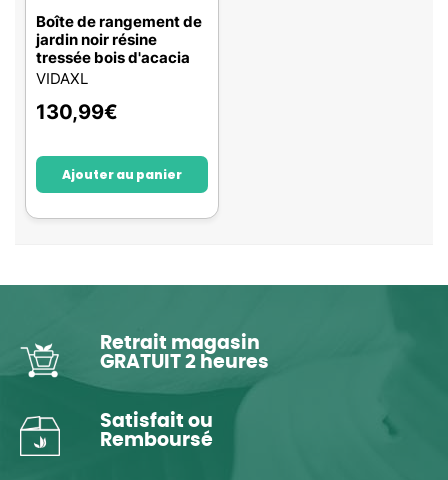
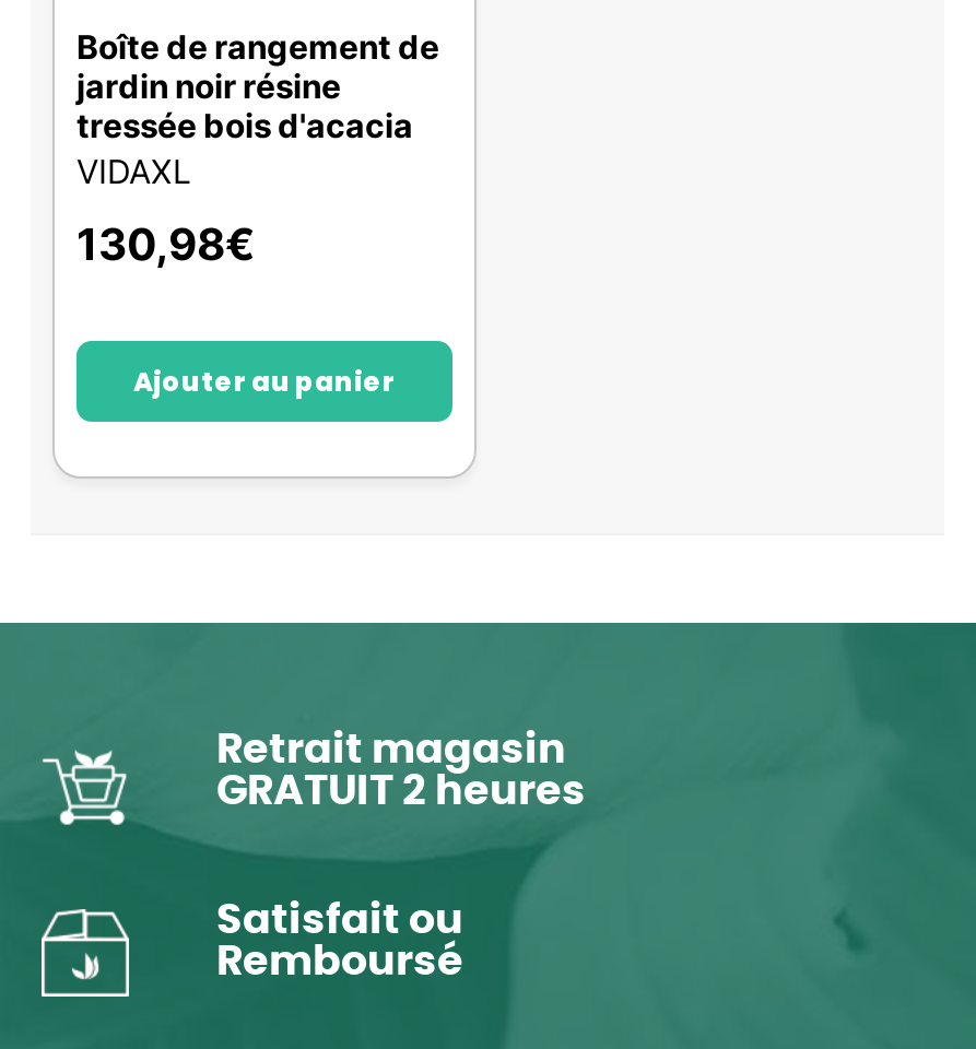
[36,100,118,124] 130,99€ -> [77,219,256,271] 130,98€

